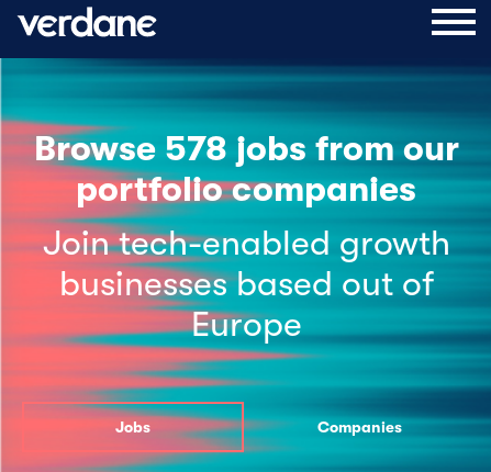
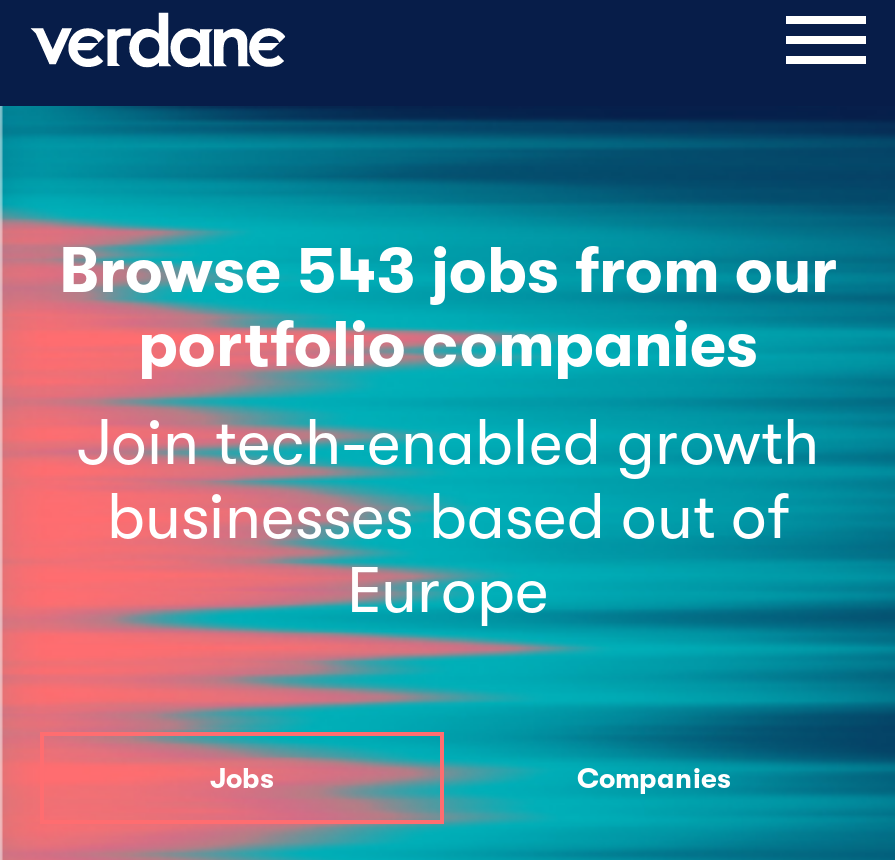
[34,128,459,169] Browse 578 jobs from our -> [59,234,837,308] Browse 543 jobs from our

